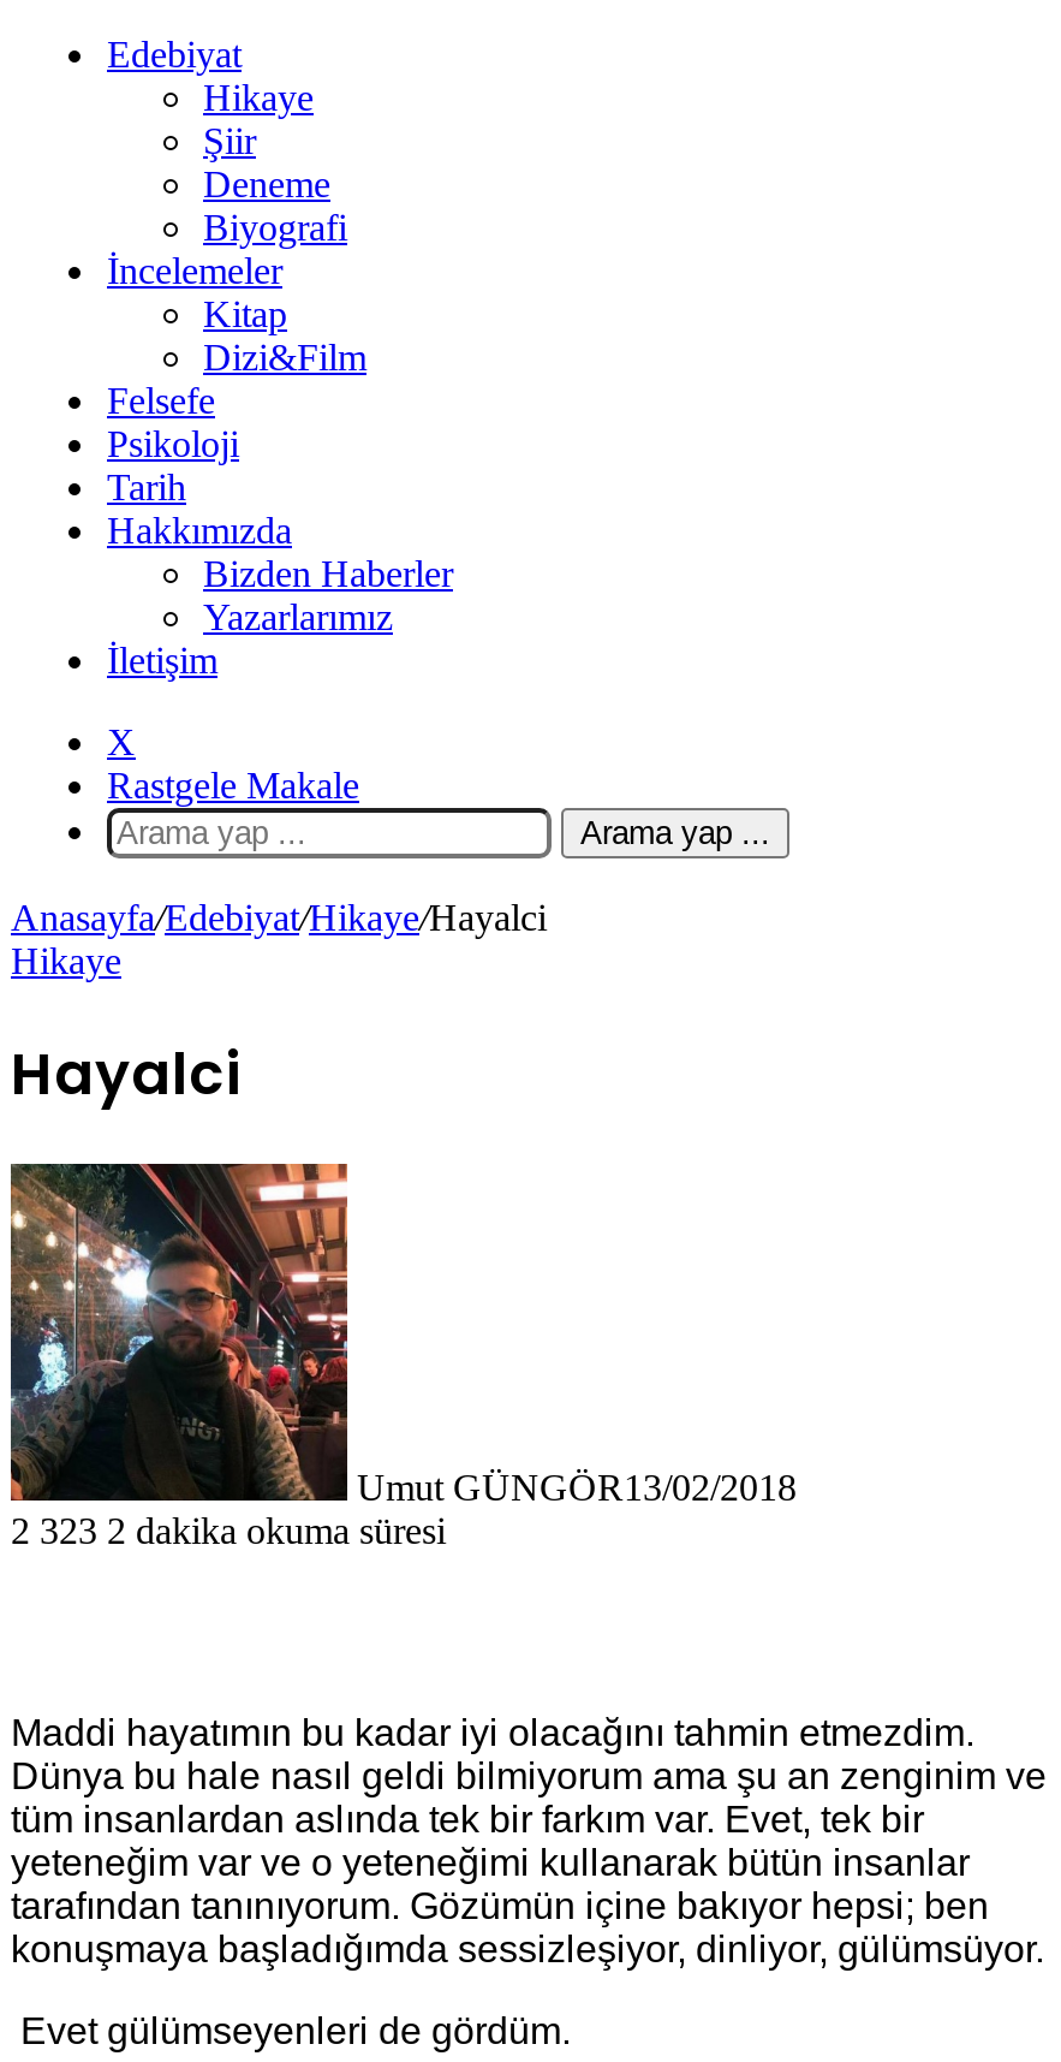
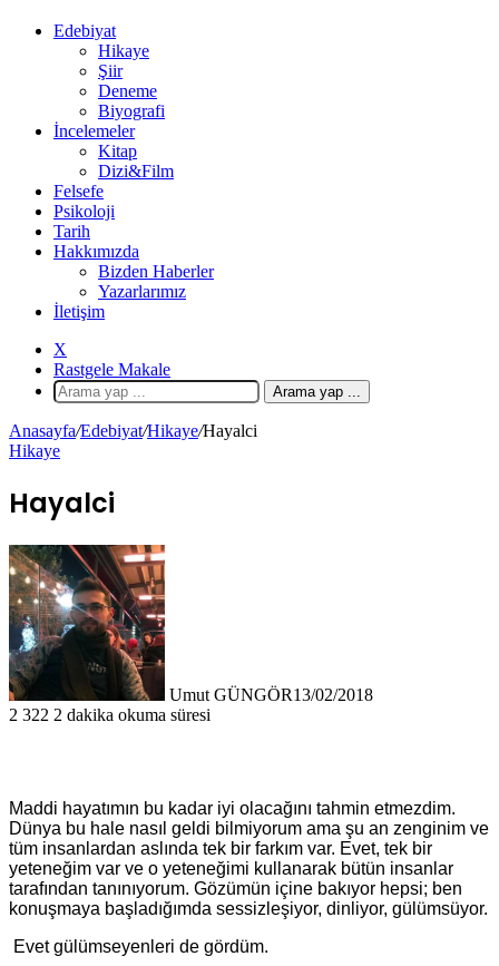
[11,1510,446,1551] 2 323 2 dakika okuma süresi -> [9,705,211,724] 2 322 2 dakika okuma süresi

